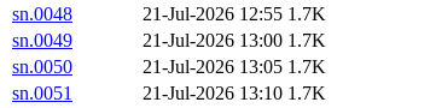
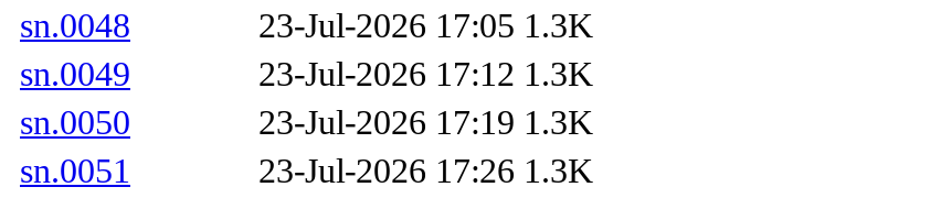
[143,4,326,24] 21-Jul-2026 12:55 1.7K -> [258,7,594,45] 23-Jul-2026 17:05 1.3K
[143,30,326,51] 21-Jul-2026 13:00 1.7K -> [258,56,594,93] 23-Jul-2026 17:12 1.3K
[143,57,326,77] 21-Jul-2026 13:05 1.7K -> [258,104,594,142] 23-Jul-2026 17:19 1.3K
[143,83,326,104] 21-Jul-2026 13:10 1.7K -> [258,153,594,190] 23-Jul-2026 17:26 1.3K

